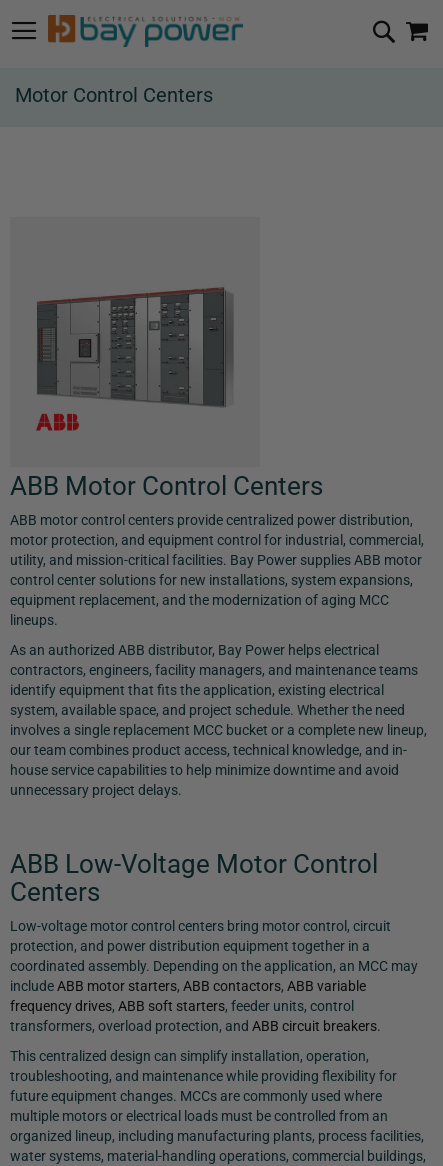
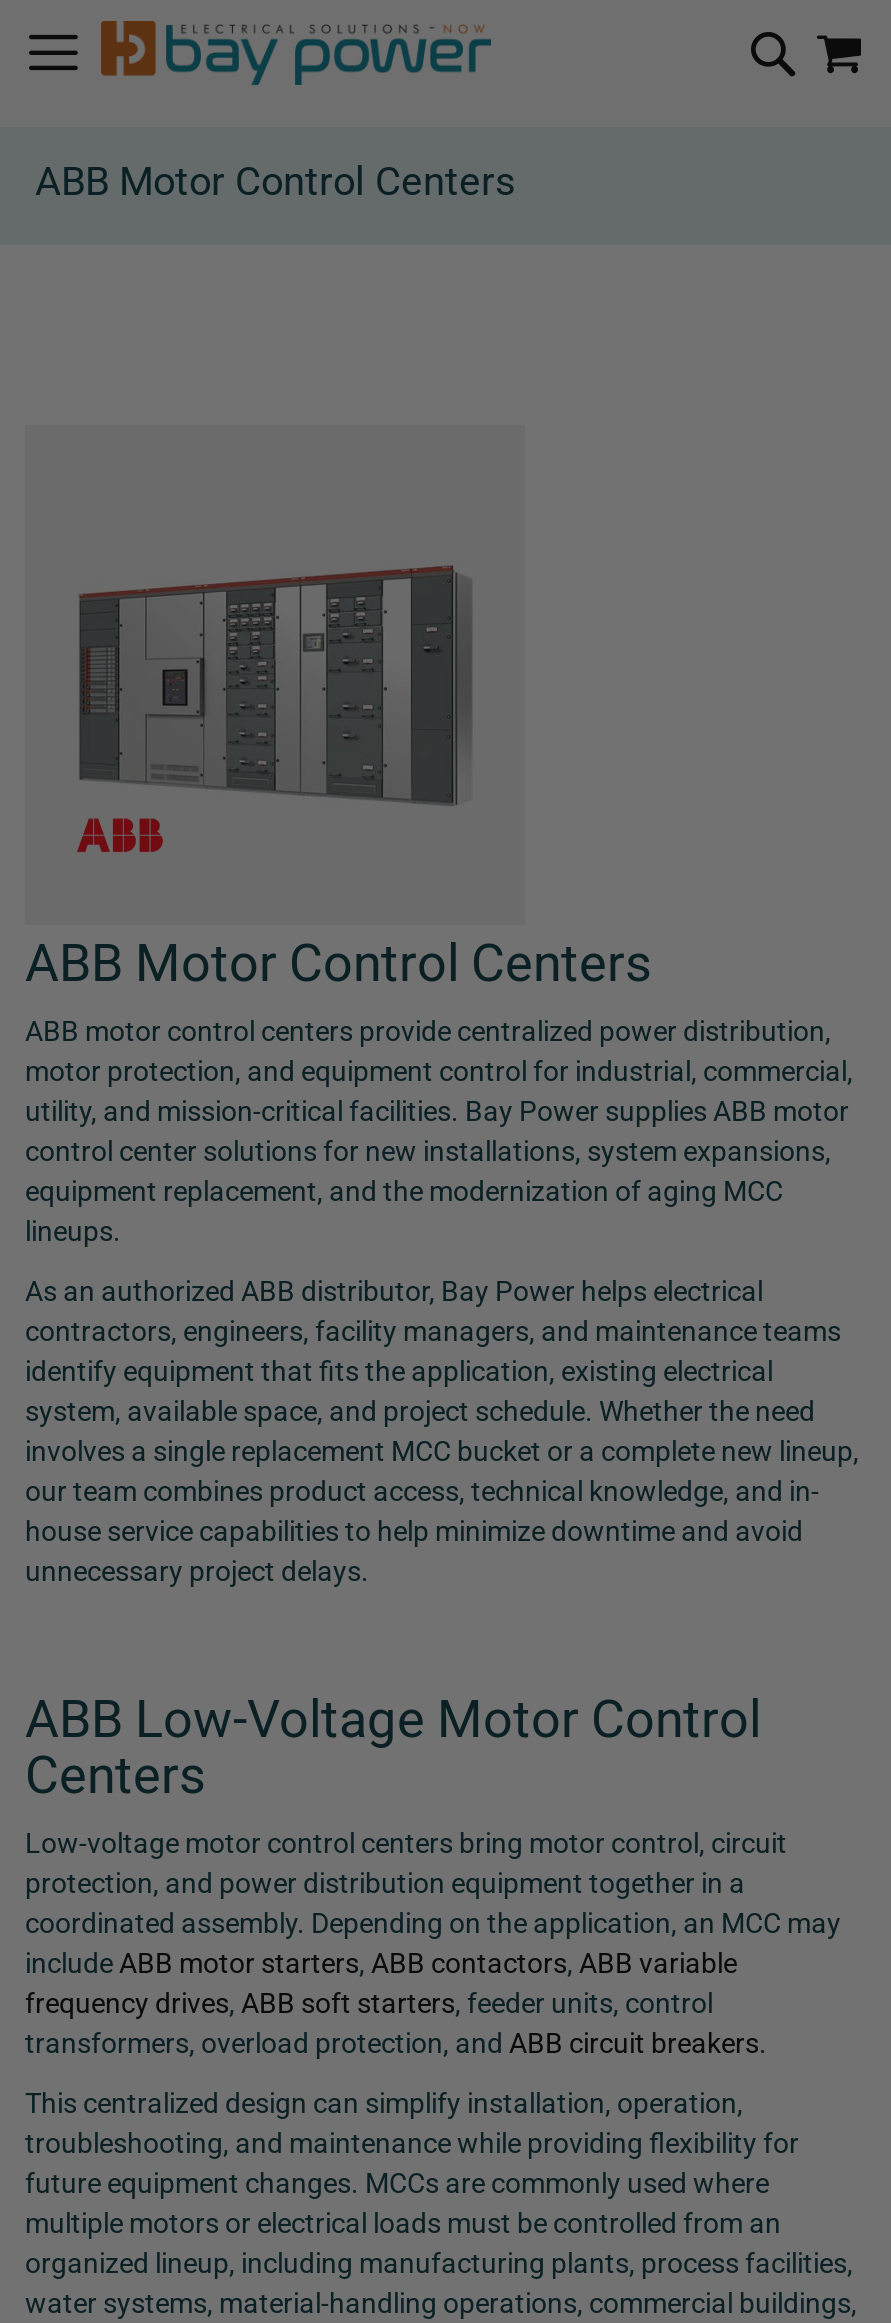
[15,83,213,107] Motor Control Centers -> [35,157,515,205] ABB Motor Control Centers

